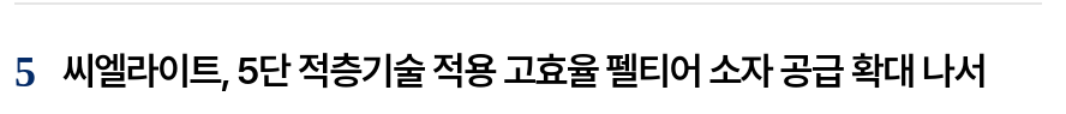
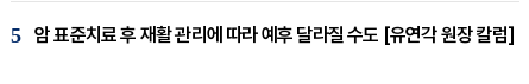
[62,48,985,94] 씨엘라이트, 5단 적층기술 적용 고효율 펠티어 소자 공급 확대 나서 -> [34,24,515,46] 암 표준치료 후 재활 관리에 따라 예후 달라질 수도 [유연각 원장 칼럼]

